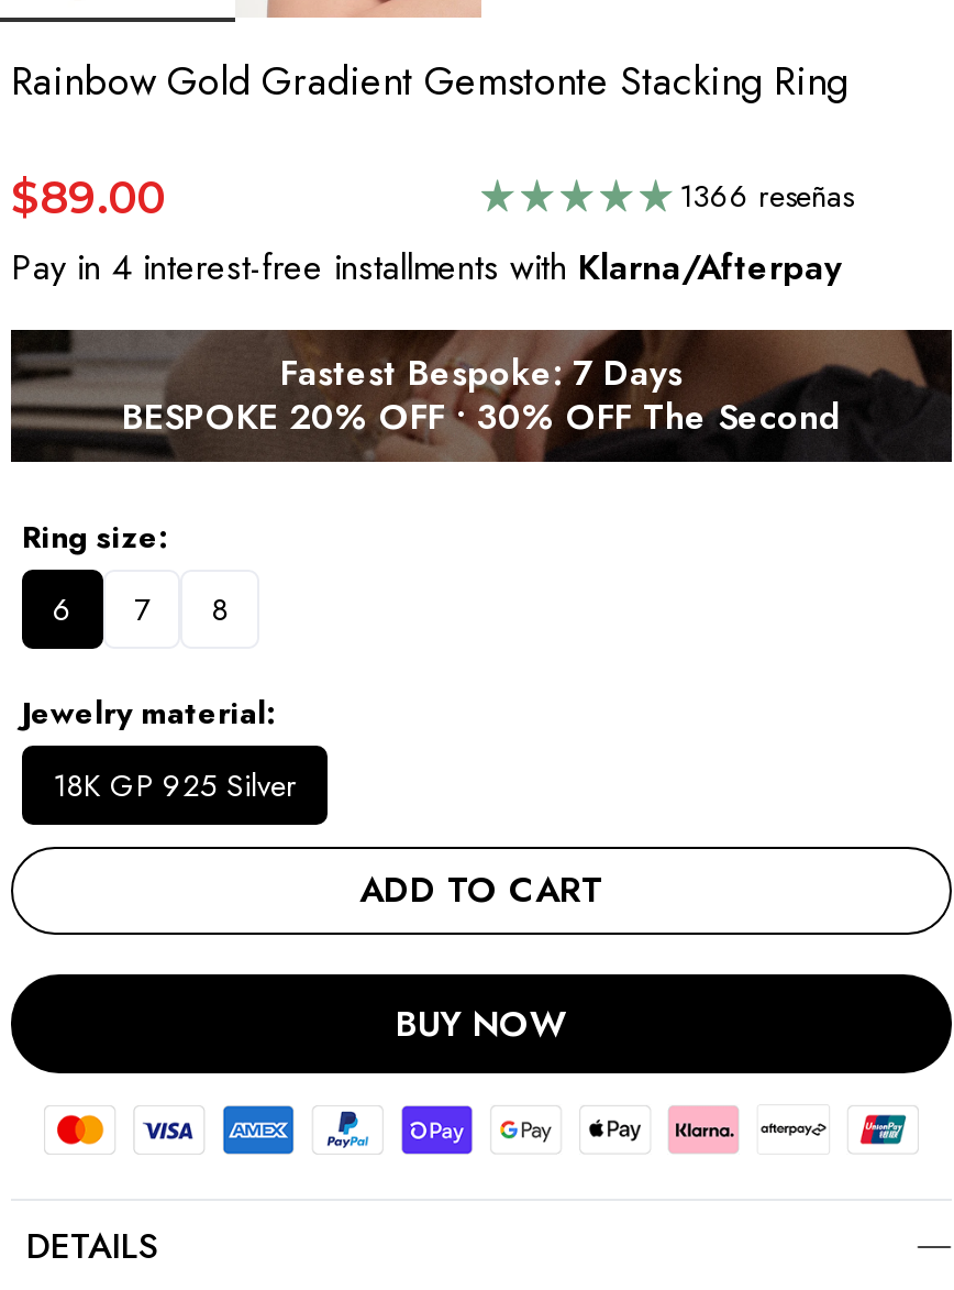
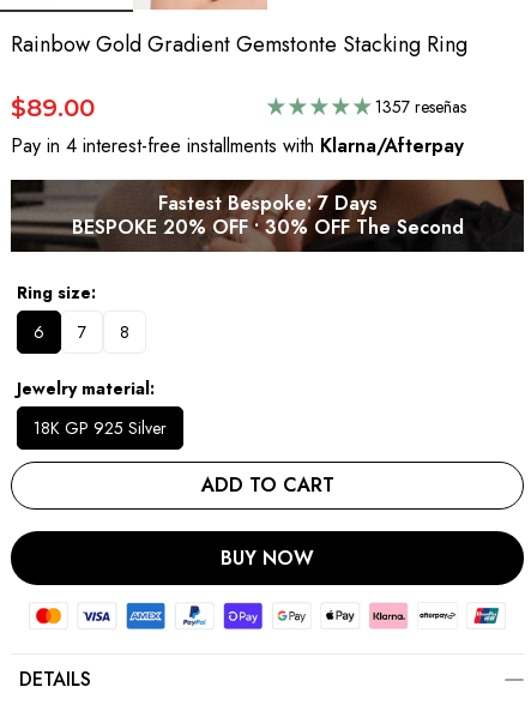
[679,174,853,218] 1366 reseñas -> [375,95,466,119] 1357 reseñas

